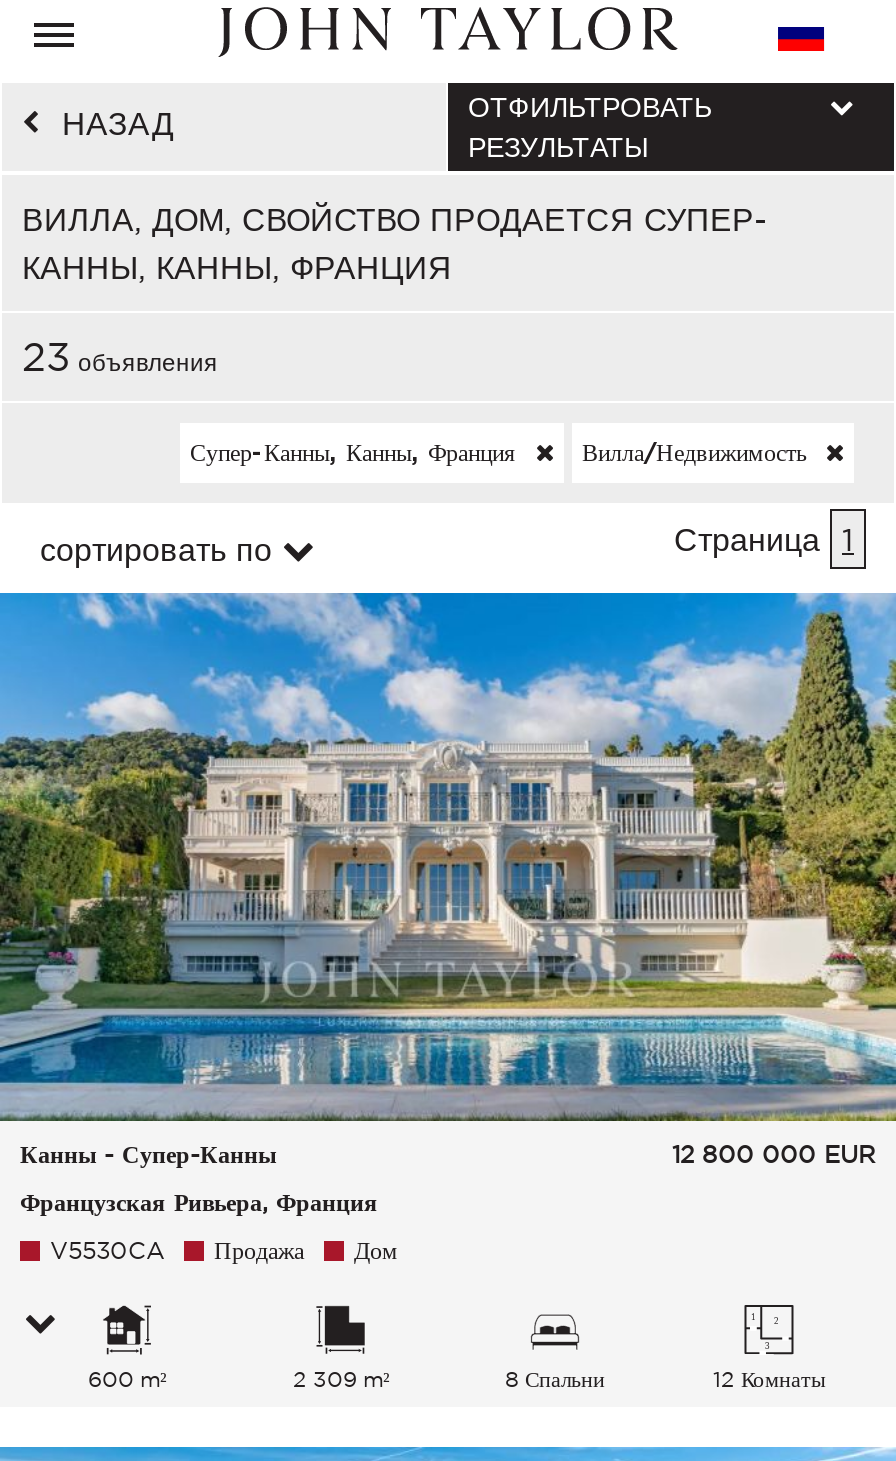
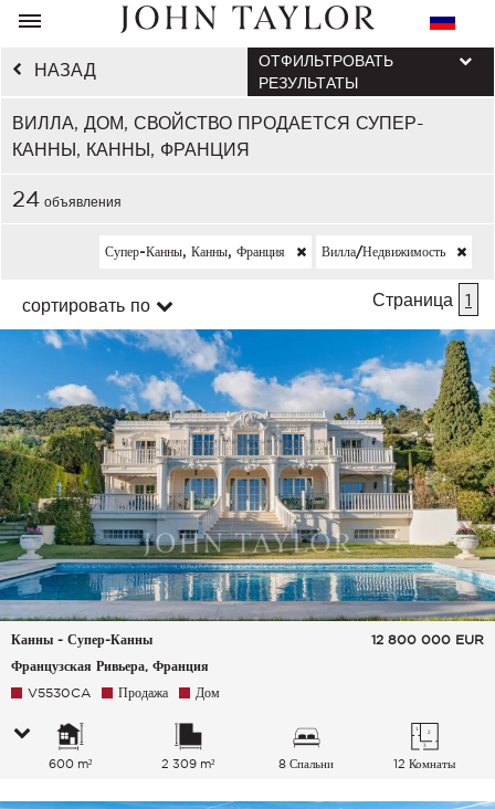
[22,333,218,379] 23 объявления -> [12,186,122,211] 24 объявления

